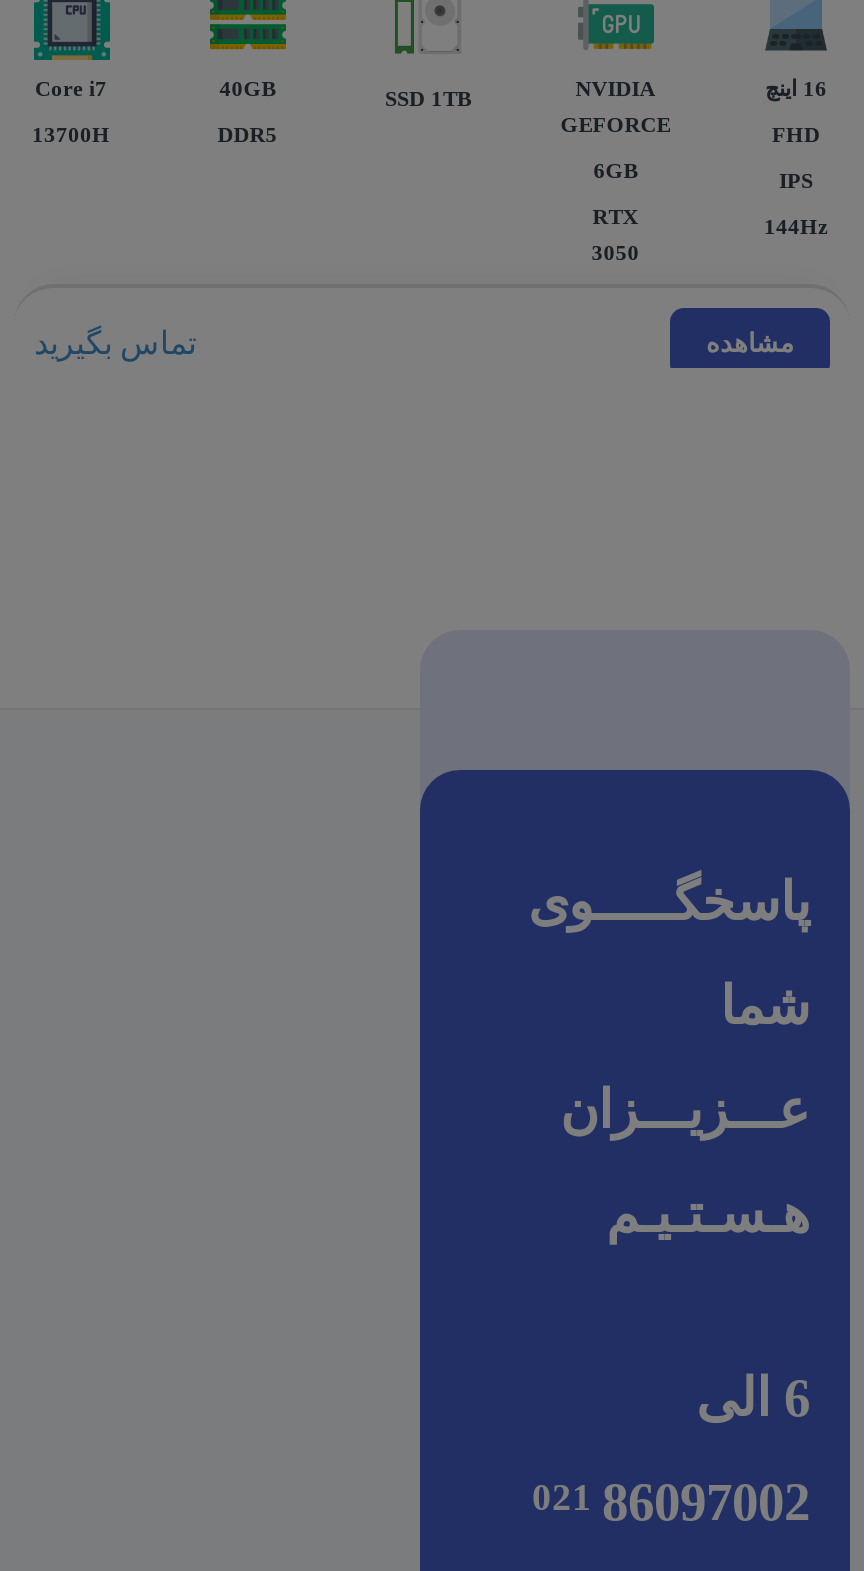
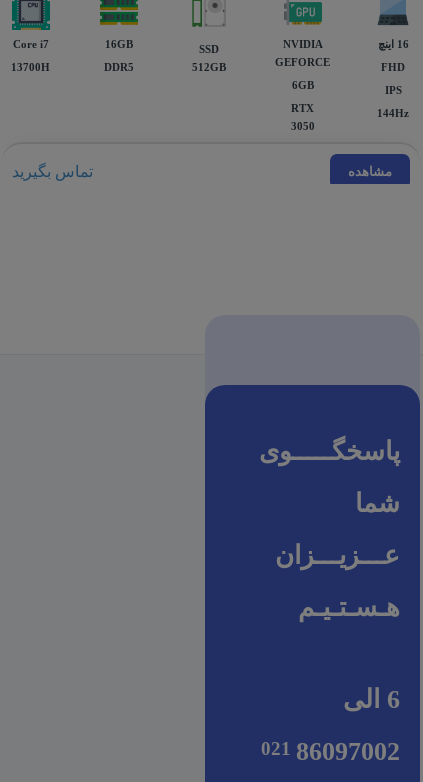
[220,76,276,100] 40GB -> [105,38,133,50] 16GB
[385,86,471,110] SSD 1TB -> [192,43,226,73] SSD | 512GB

